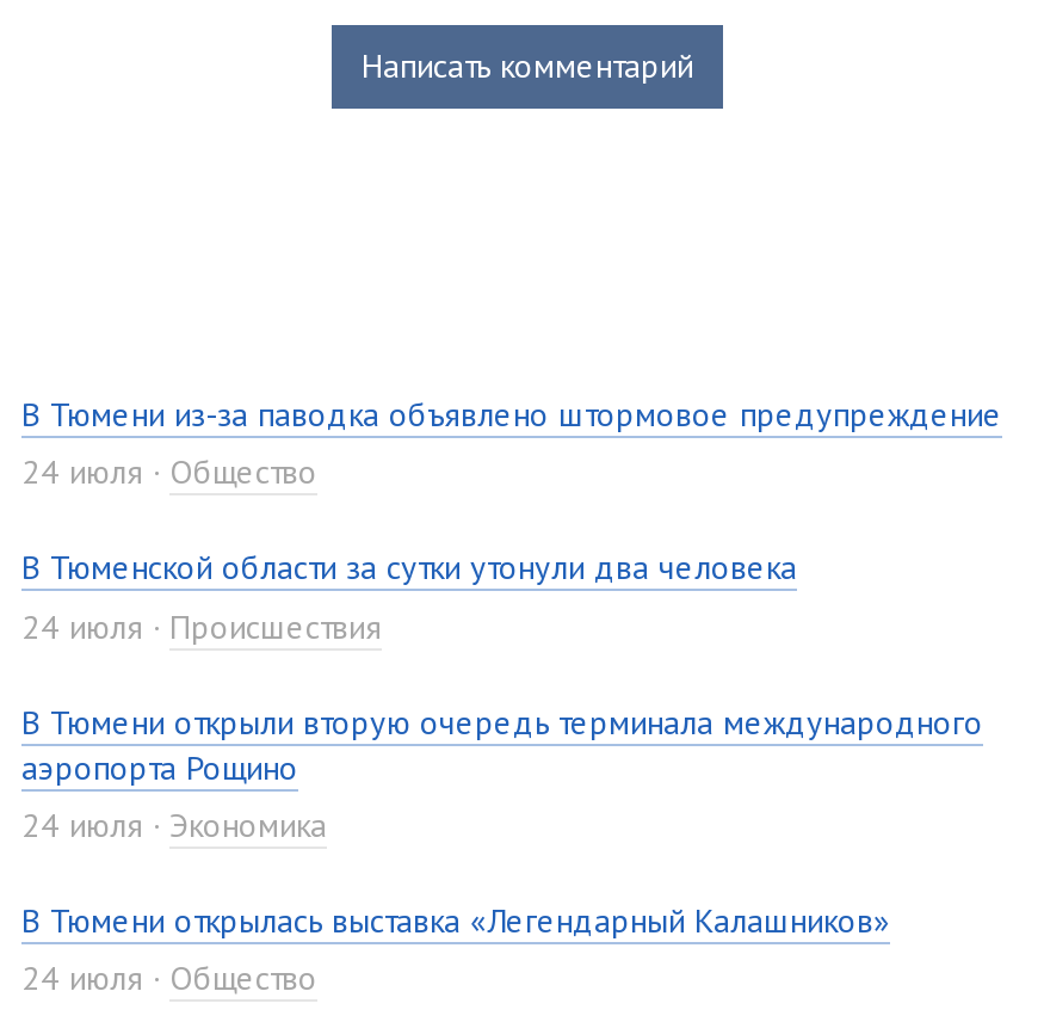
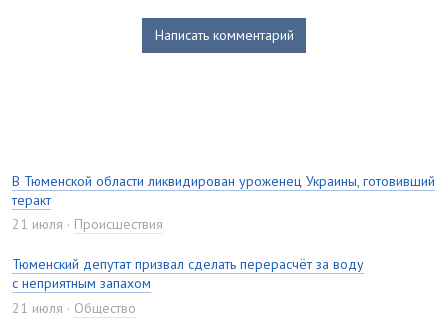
[21,393,1002,647] В Тюмени из-за паводка объявлено штормовое предупреждение | 24 июля | Общество | В Тюменской области за сутки утонули два человека | 24 июля -> [12,172,435,233] В Тюменской области ликвидирован уроженец Украины, готовивший | теракт | 21 июля
[21,700,983,999] В Тюмени открыли вторую очередь терминала международного | аэропорта Рощино | 24 июля | Экономика | В Тюмени открылась выставка «Легендарный Калашников» | 24 июля -> [12,255,364,317] Тюменский депутат призвал сделать перерасчёт за воду | с неприятным запахом | 21 июля

